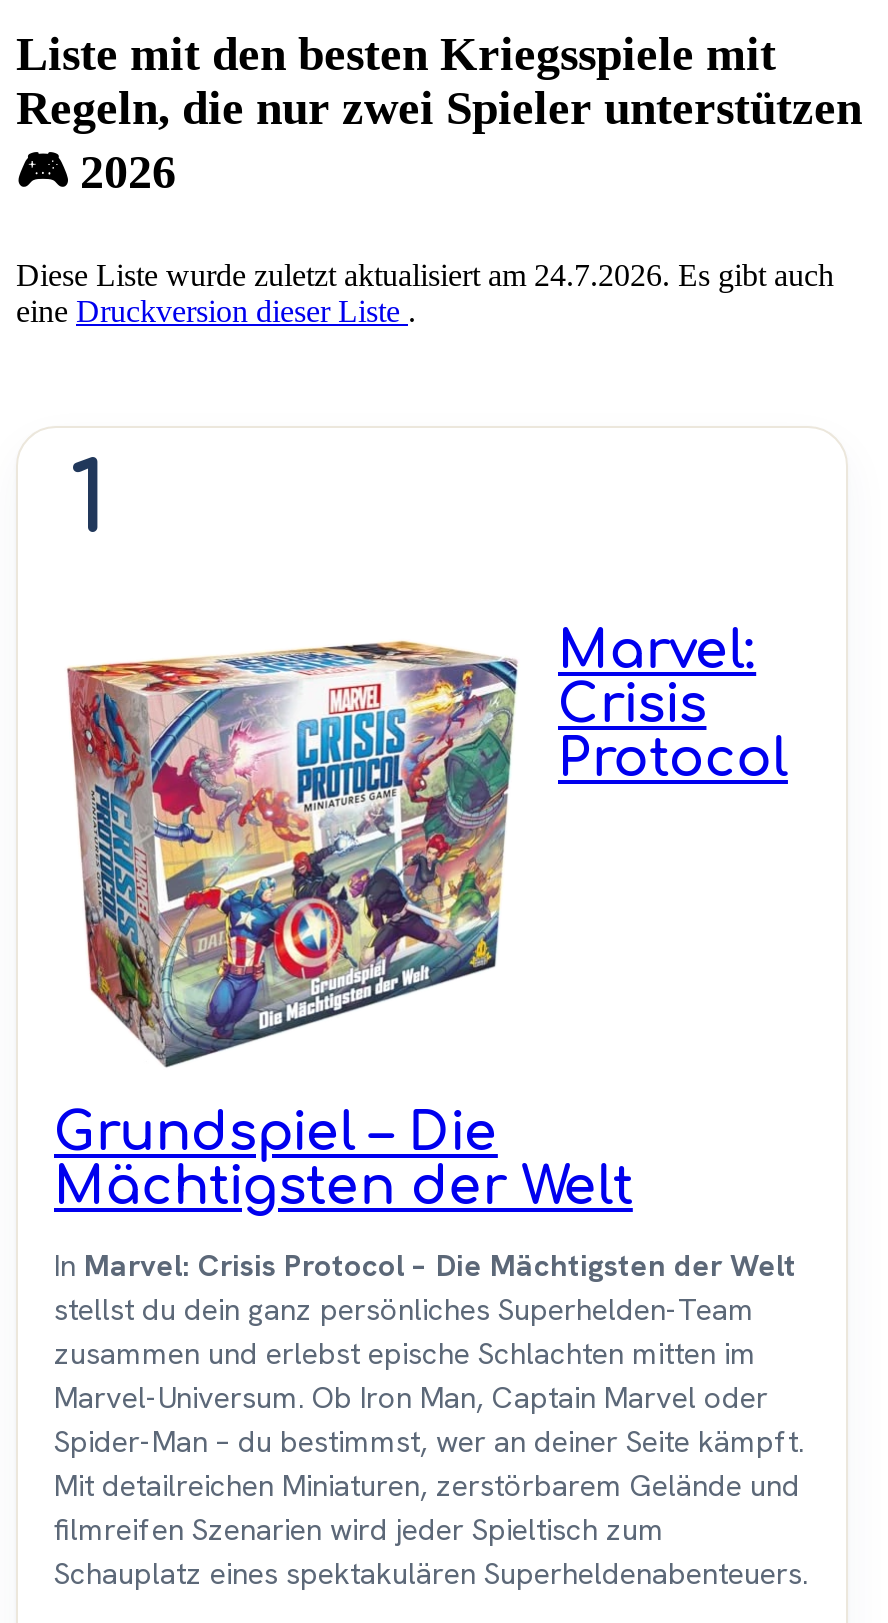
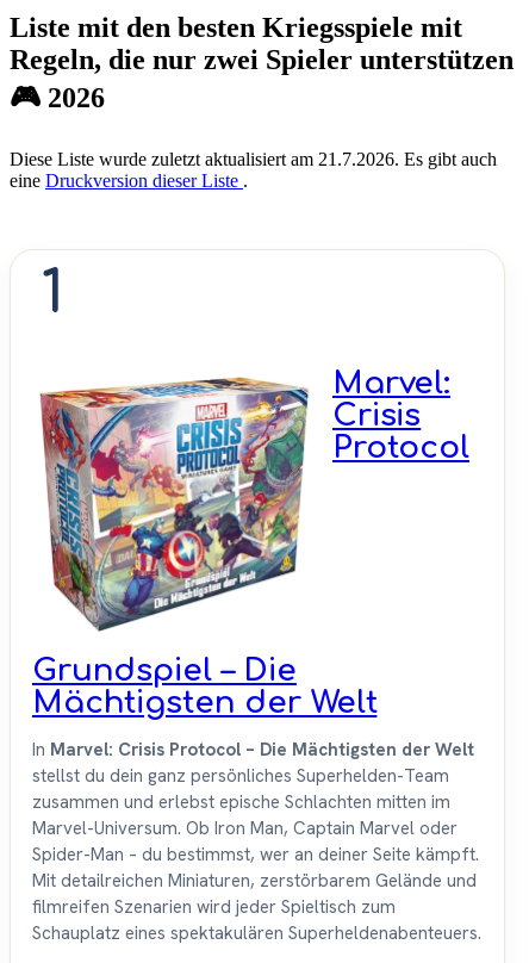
[16,258,834,292] Diese Liste wurde zuletzt aktualisiert am 24.7.2026. Es gibt auch -> [10,149,497,169] Diese Liste wurde zuletzt aktualisiert am 21.7.2026. Es gibt auch

